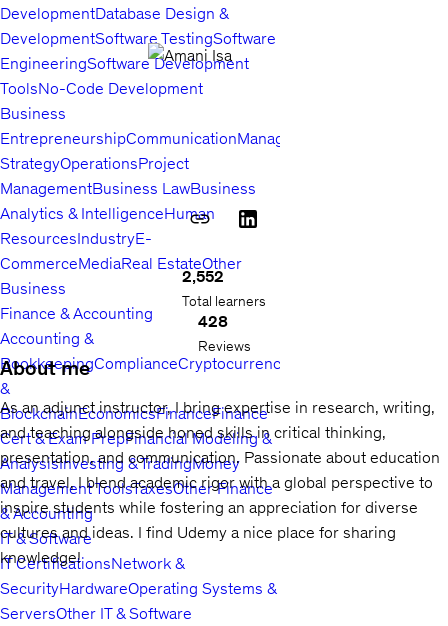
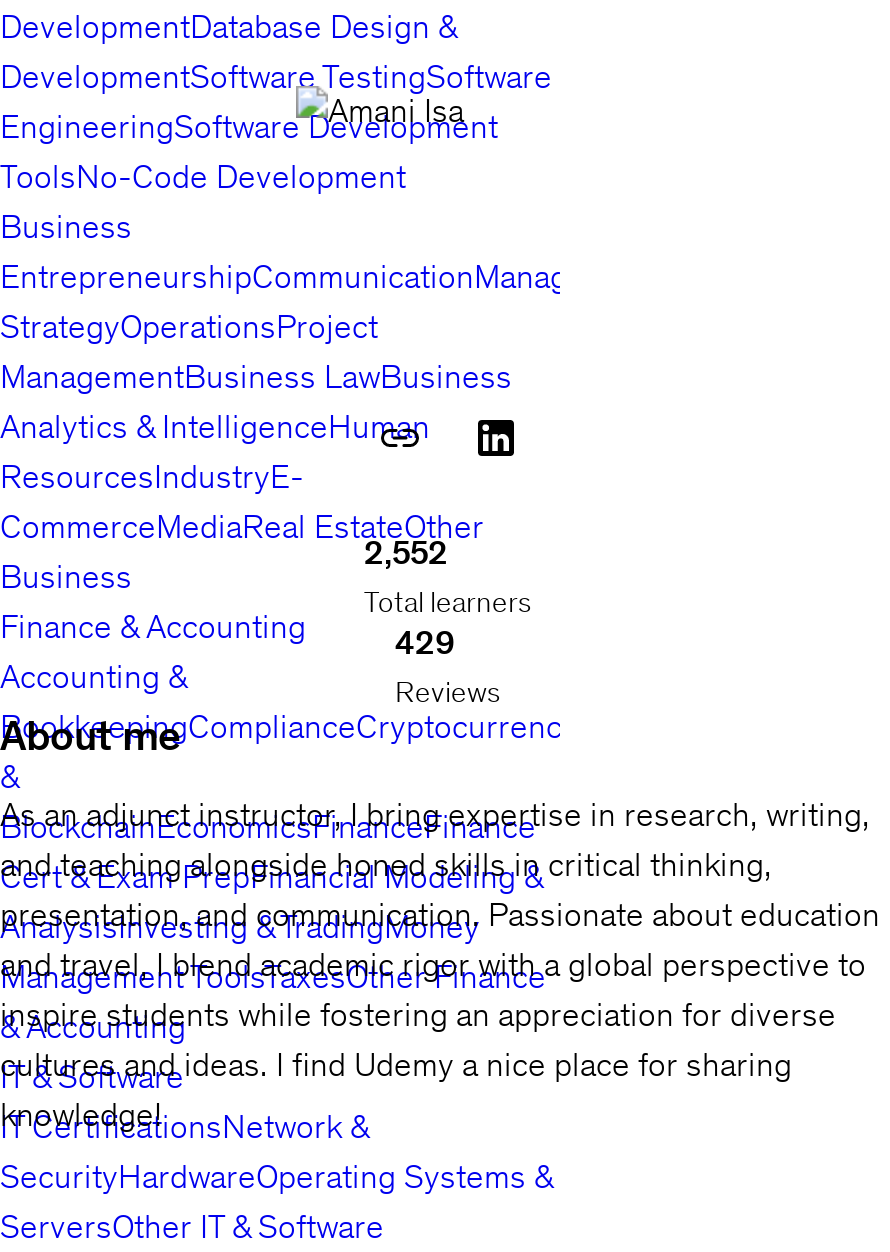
[197,311,227,331] 428 -> [395,622,455,662] 429

